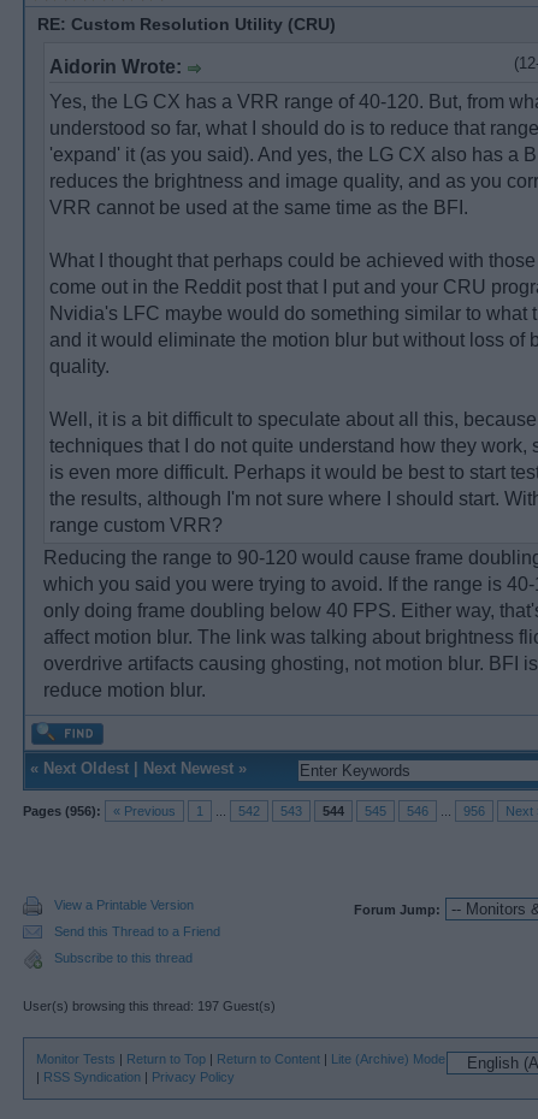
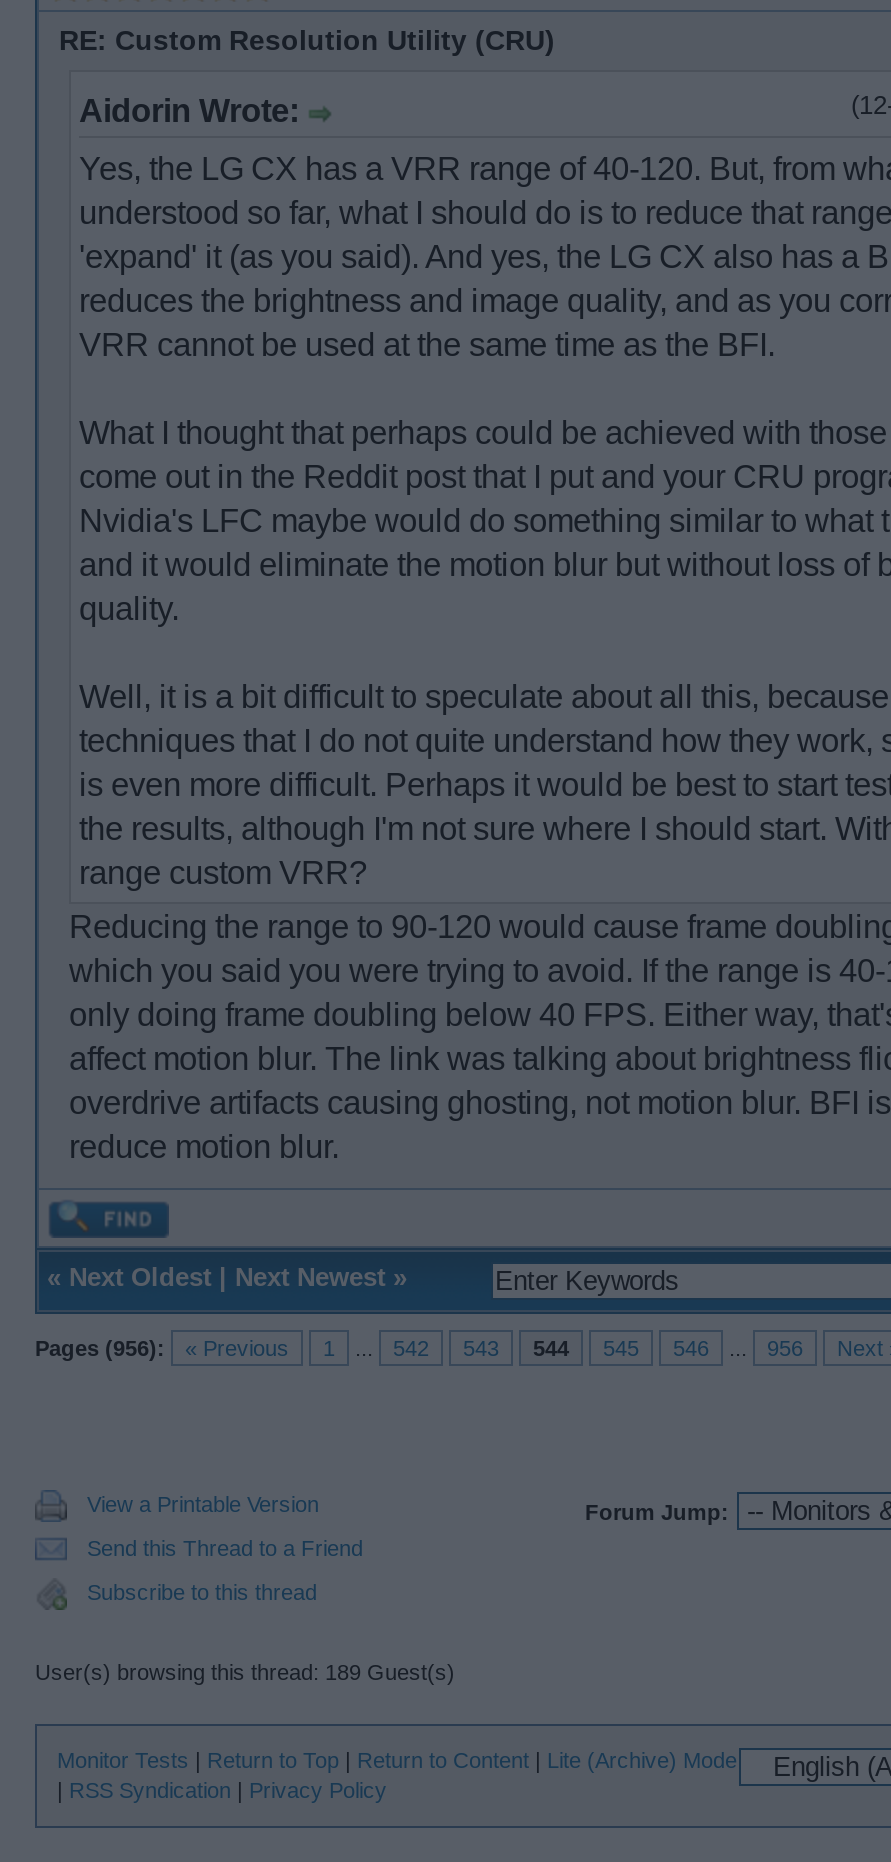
[23,999,276,1013] User(s) browsing this thread: 197 Guest(s) -> [35,1660,455,1684] User(s) browsing this thread: 189 Guest(s)

